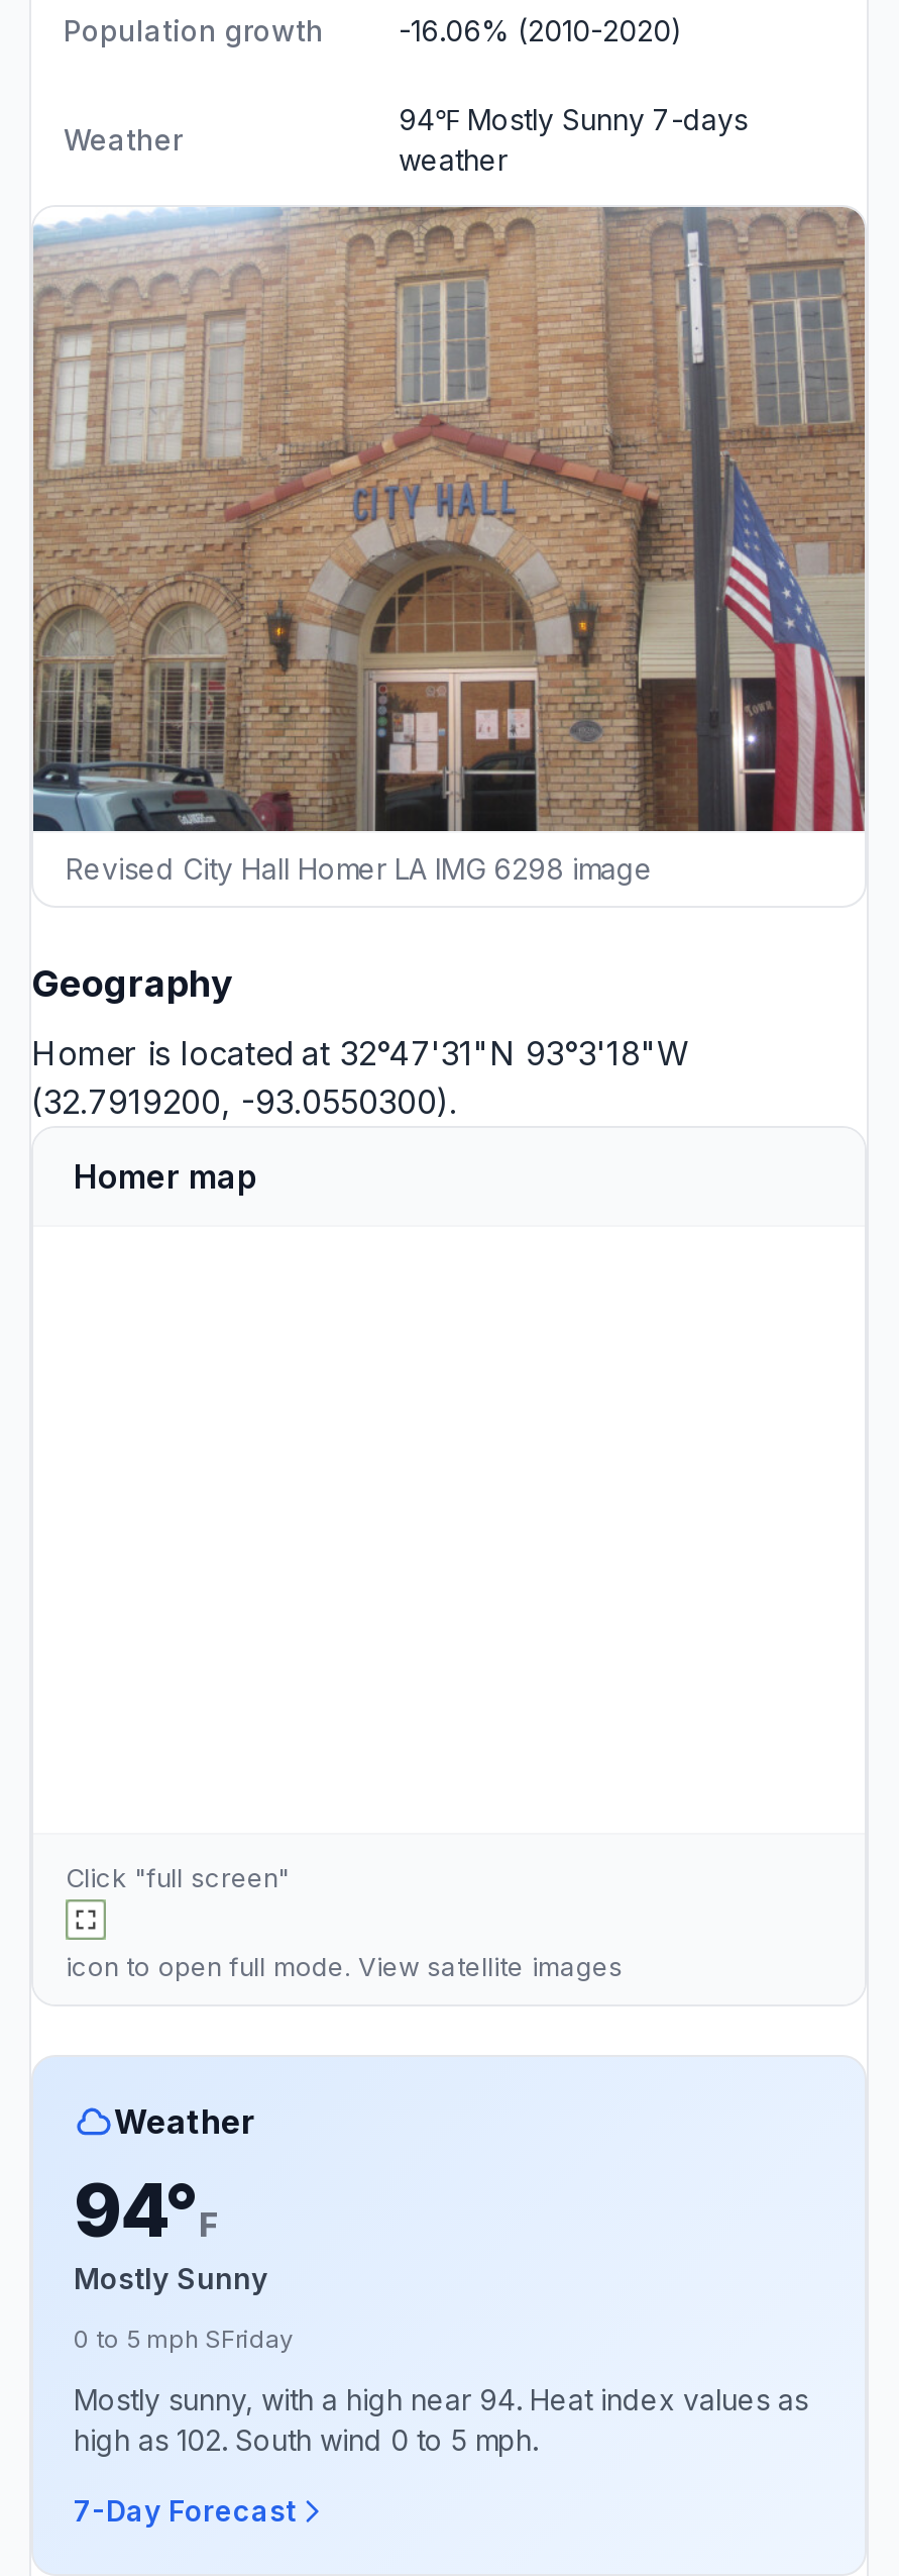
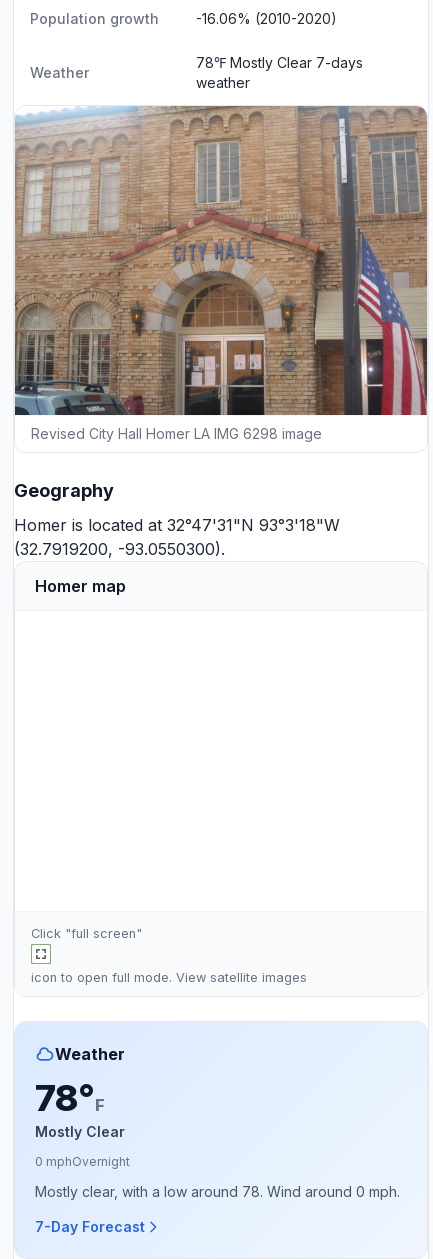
[399,101,748,135] 94℉ Mostly Sunny 7-days -> [196,53,363,70] 78℉ Mostly Clear 7-days
[74,2165,267,2294] 94°F | Mostly Sunny -> [35,1075,125,1139] 78°F | Mostly Clear
[74,2323,294,2353] 0 to 5 mph SFriday -> [35,1153,130,1168] 0 mphOvernight
[74,2381,808,2456] Mostly sunny, with a high near 94. Heat index values as | high as 102. South wind 0 to 5 mph. -> [35,1182,400,1199] Mostly clear, with a low around 78. Wind around 0 mph.

